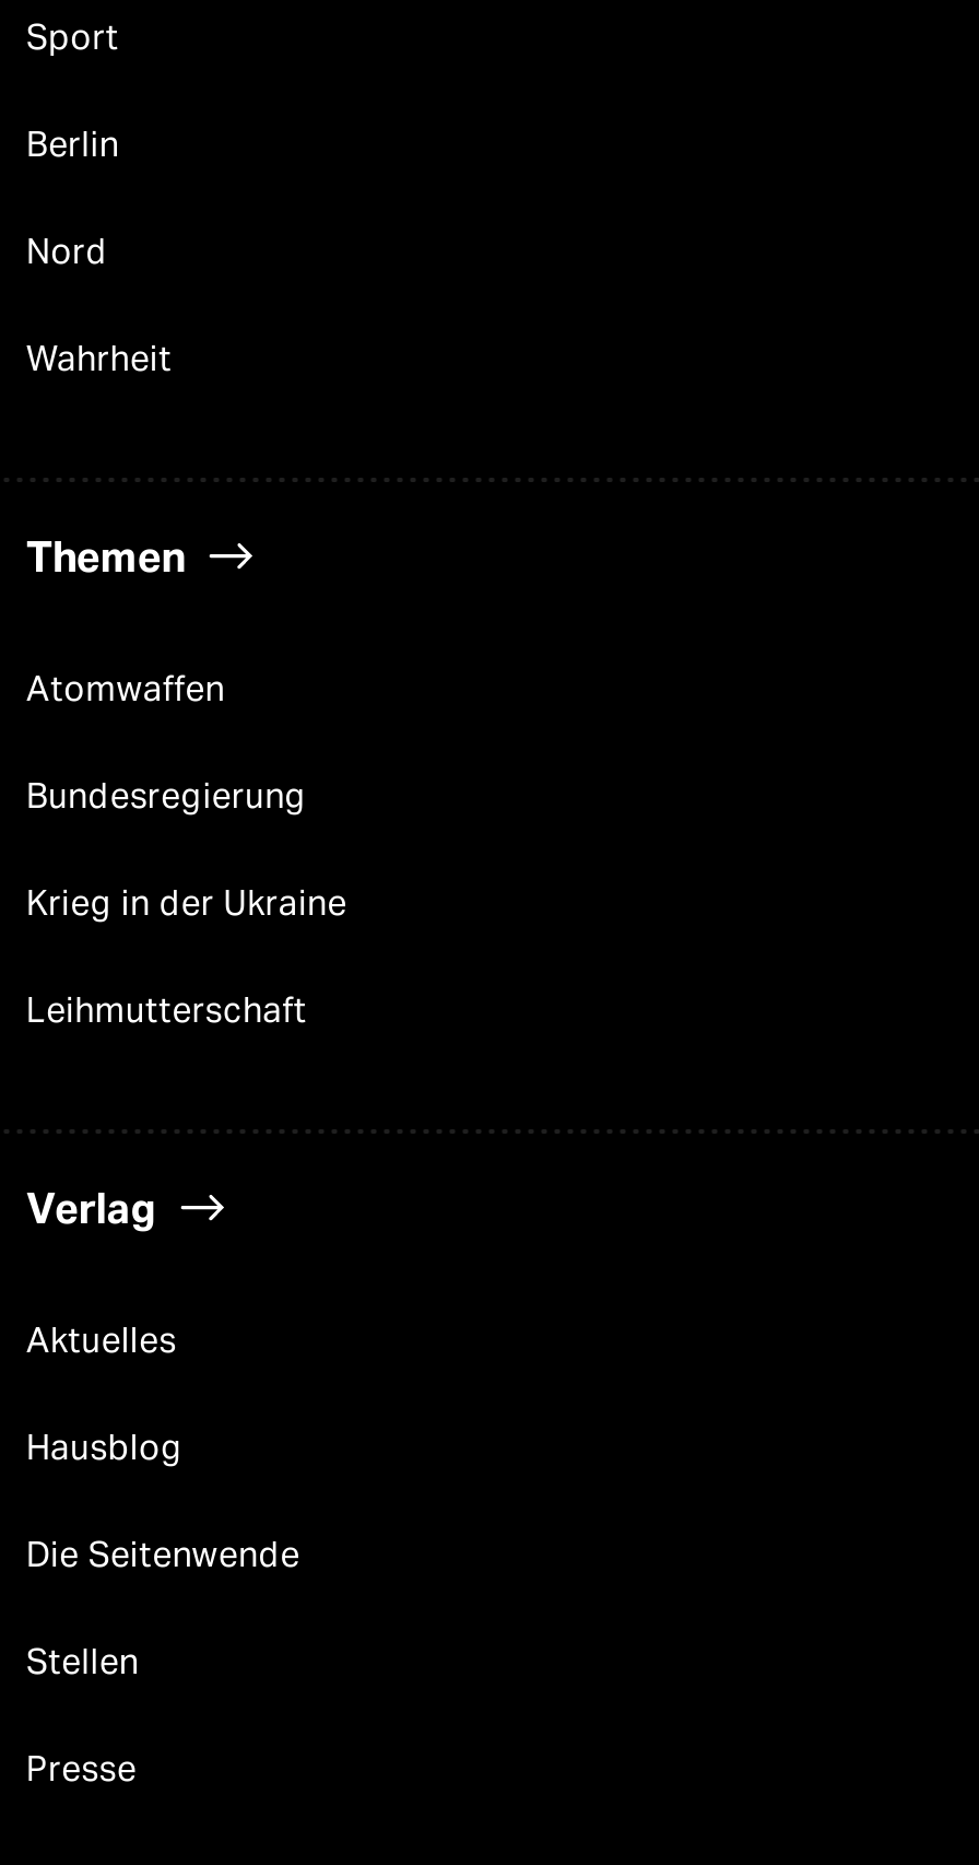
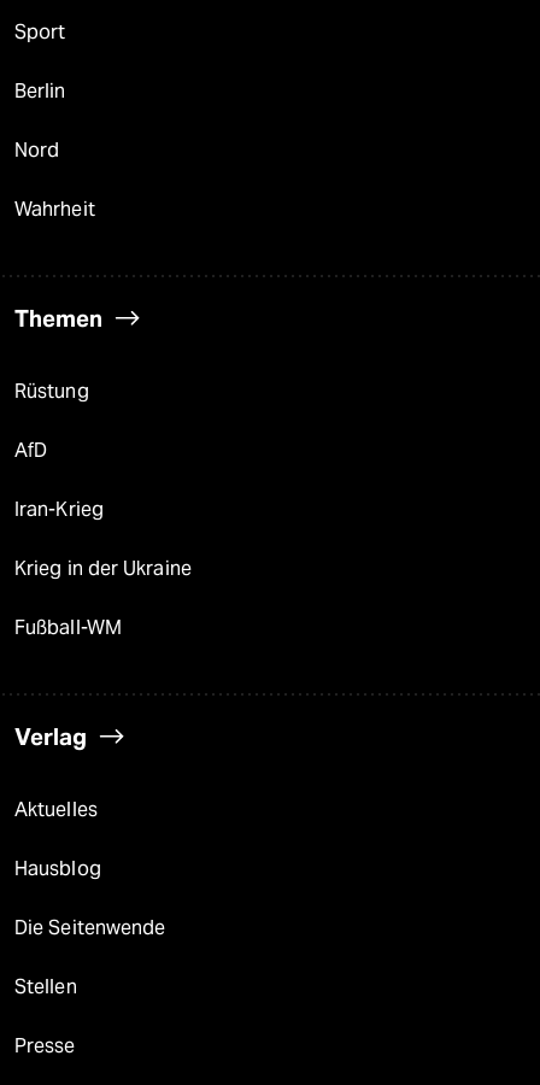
[26,668,307,817] Atomwaffen | Bundesregierung -> [14,380,104,521] Rüstung | AfD | Iran-Krieg
[26,989,307,1031] Leihmutterschaft -> [14,616,122,639] Fußball-WM

